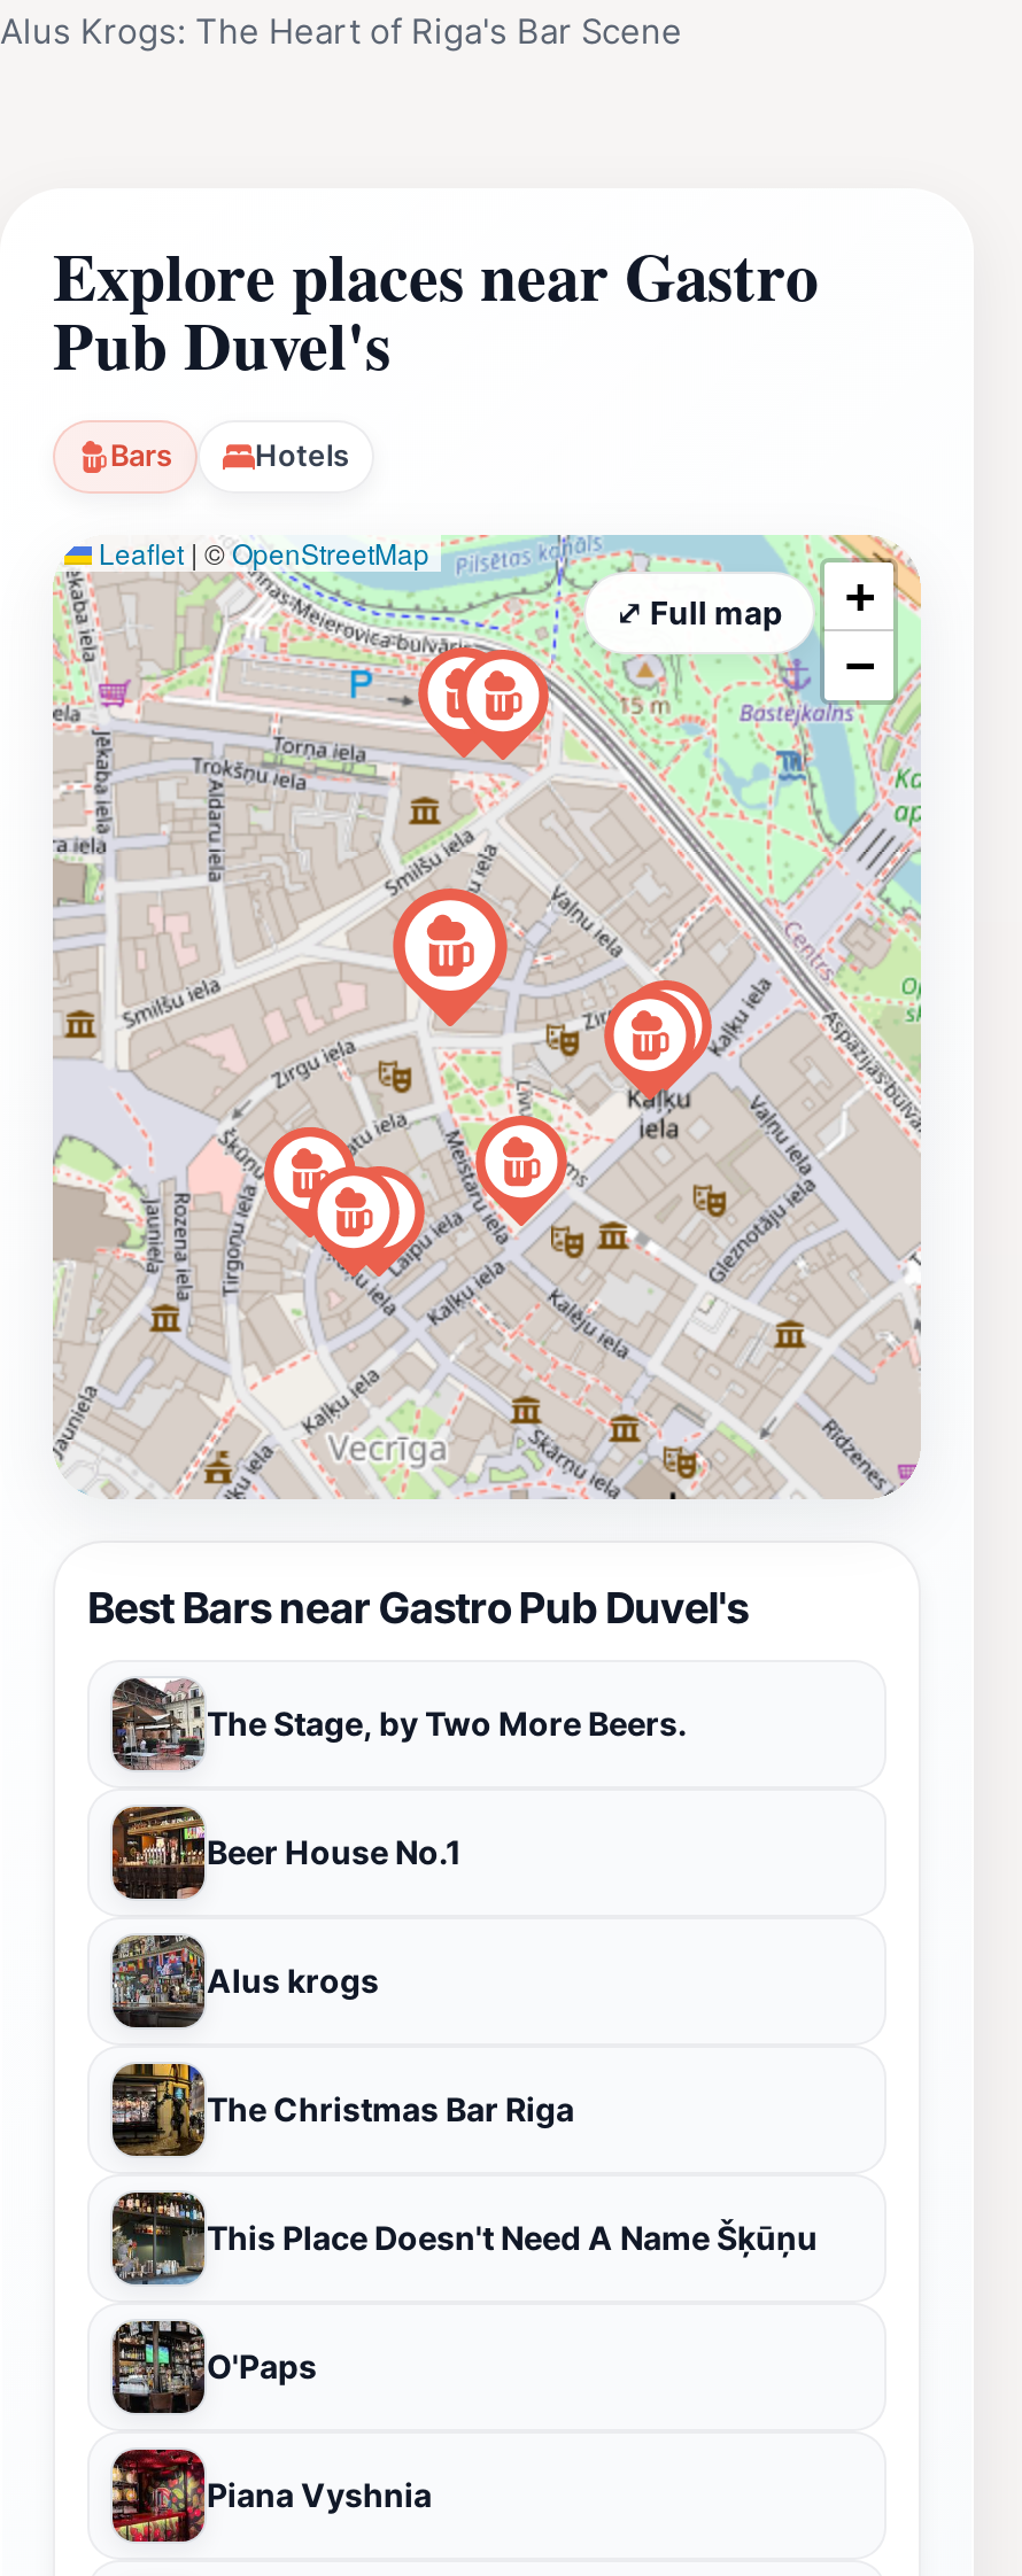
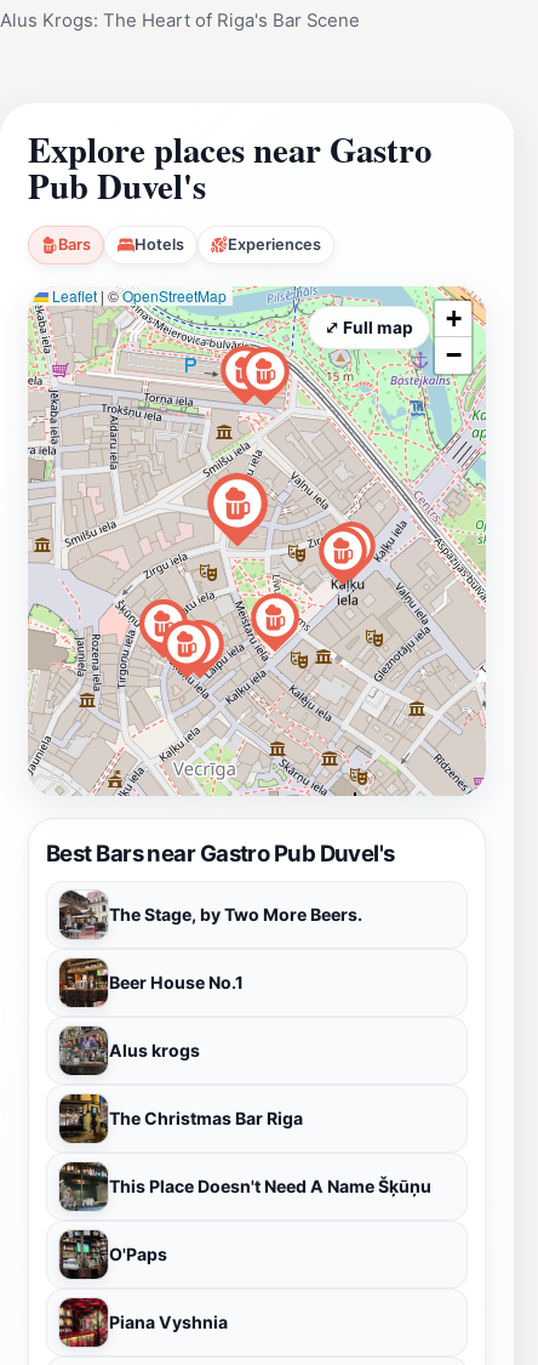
none -> [228,235,321,253] Experiences

